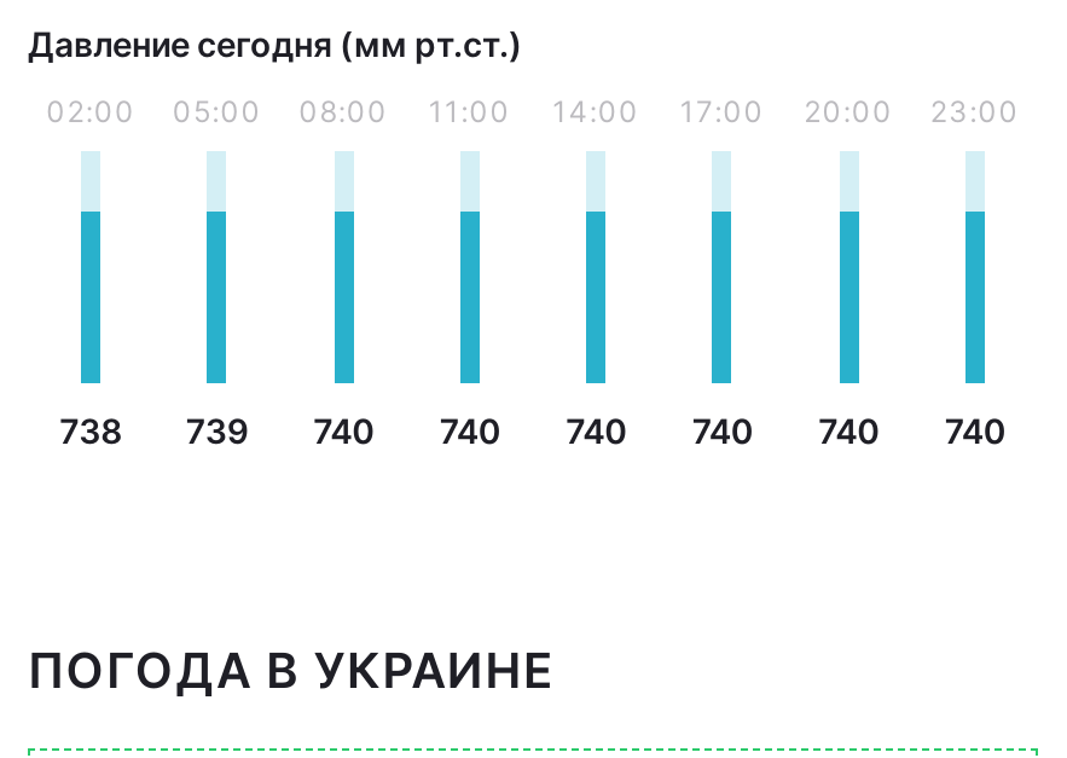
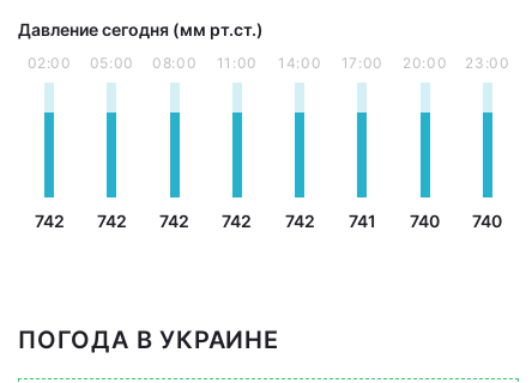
[59,410,122,451] 738 -> [34,211,64,231] 742
[186,410,249,451] 739 -> [97,211,127,231] 742
[313,410,374,451] 740 -> [159,211,189,231] 742
[440,410,500,451] 740 -> [222,211,252,231] 742
[566,410,626,451] 740 -> [285,211,315,231] 742
[692,410,753,451] 740 -> [349,211,376,231] 741

